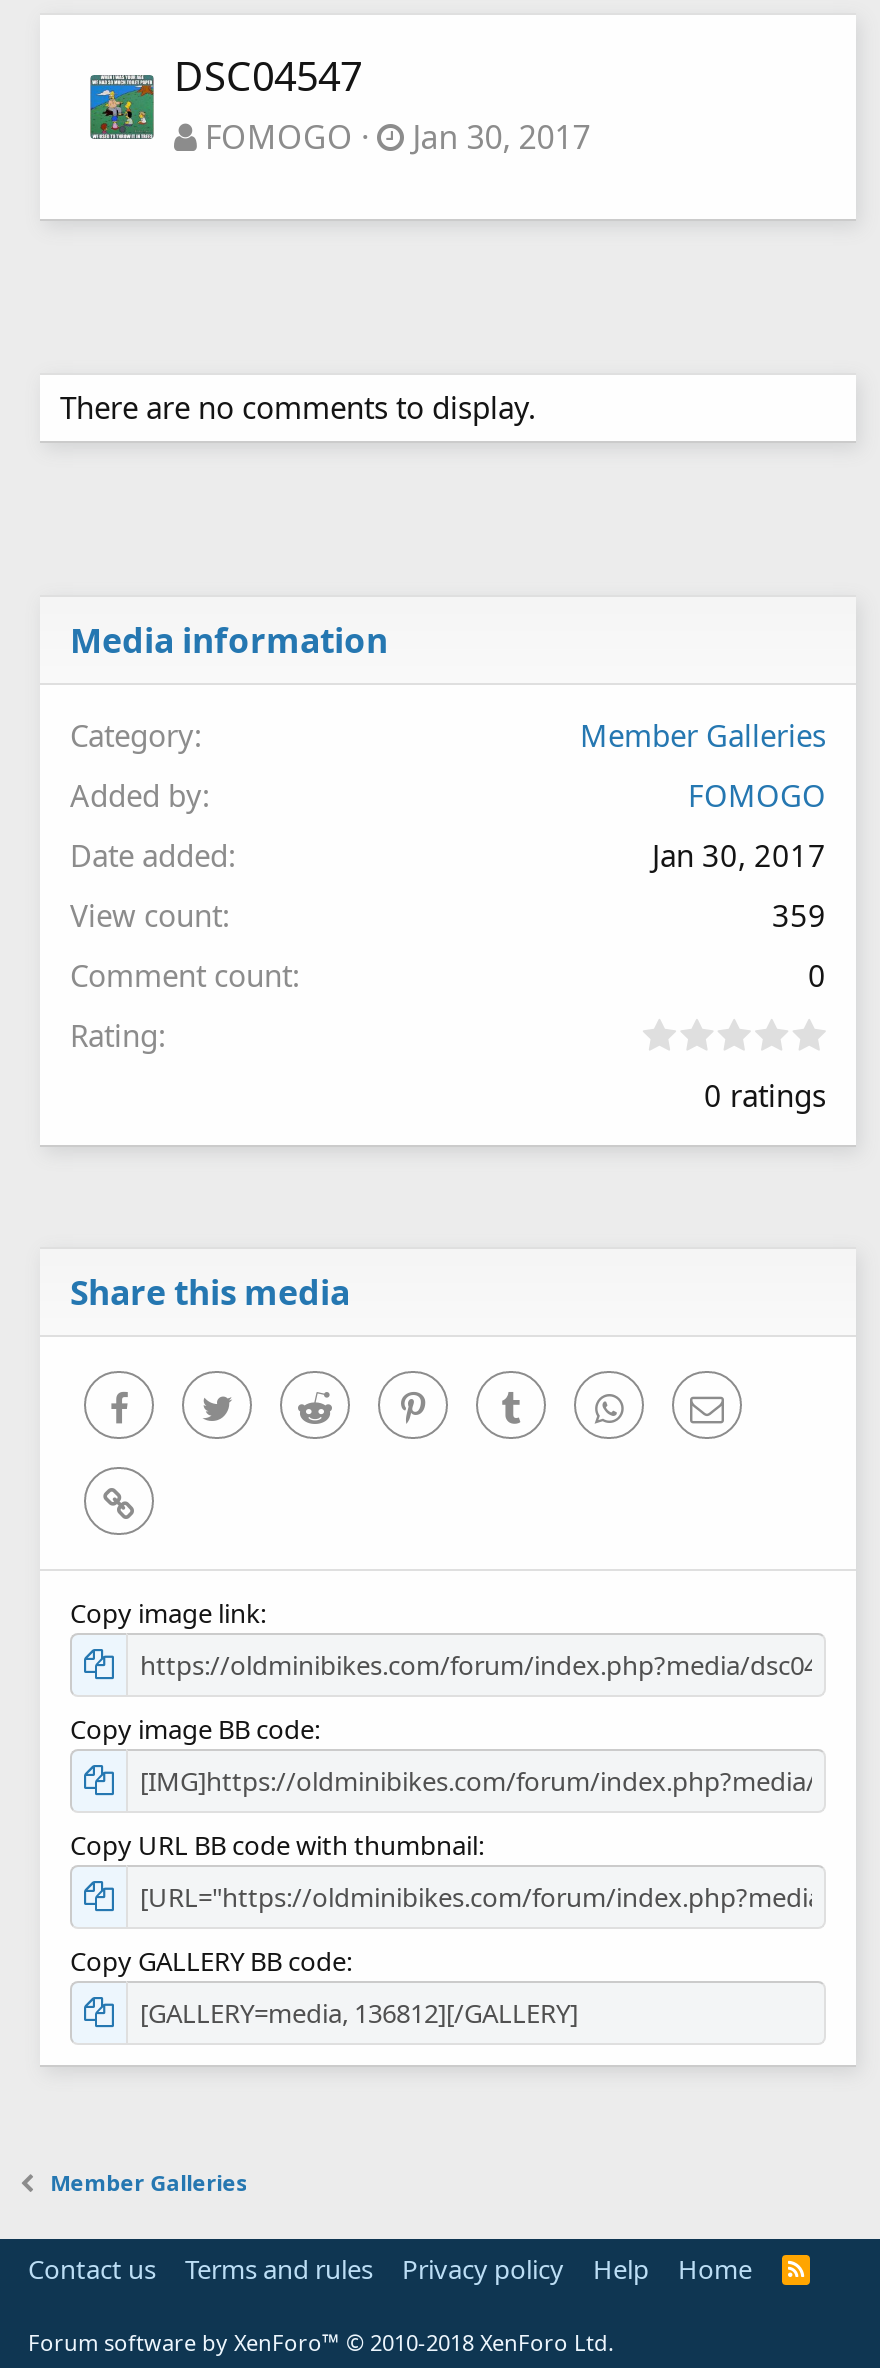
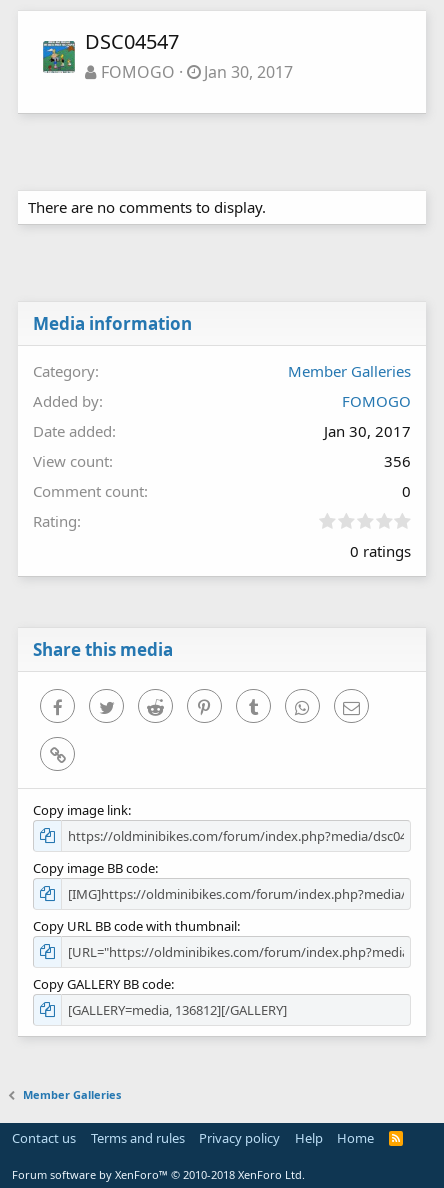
[772,895,826,935] 359 -> [384,451,411,471] 356

